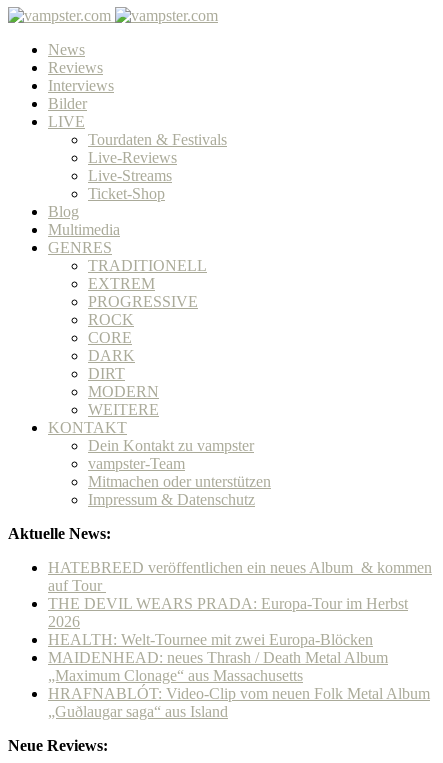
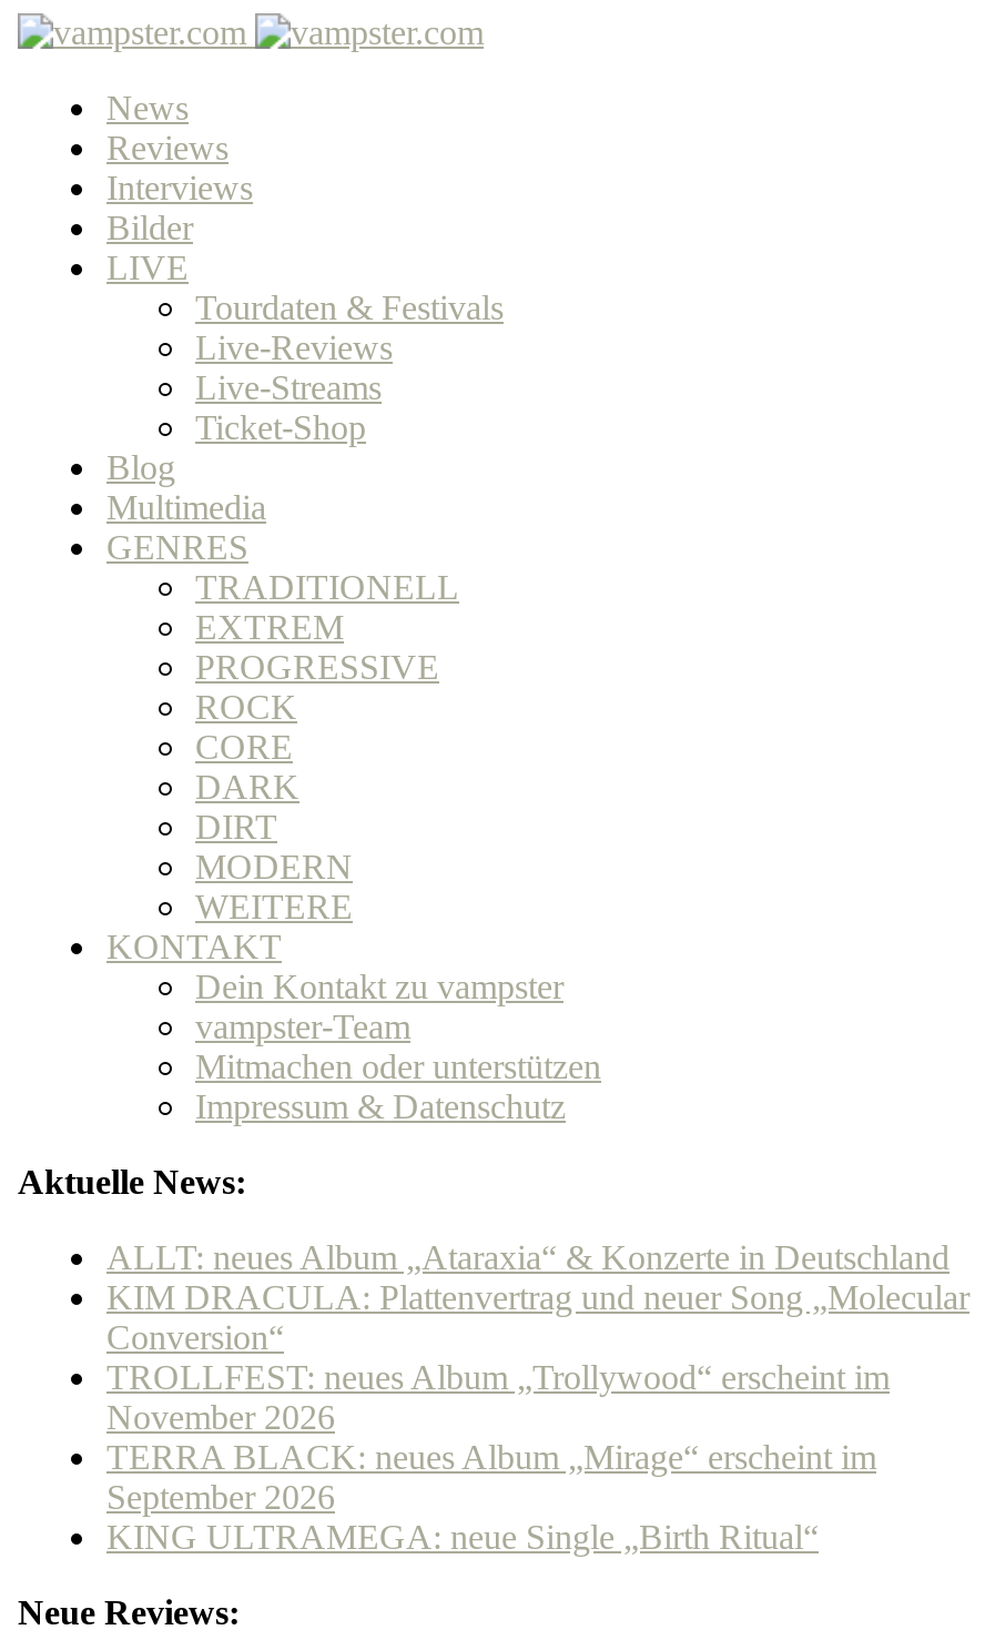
[48,559,432,720] HATEBREED veröffentlichen ein neues Album & kommen | auf Tour | THE DEVIL WEARS PRADA: Europa-Tour im Herbst | 2026 | HEALTH: Welt-Tournee mit zwei Europa-Blöcken | MAIDENHEAD: neues Thrash / Death Metal Album | „Maximum Clonage“ aus Massachusetts | HRAFNABLÓT: Video-Clip vom neuen Folk Metal Album | „Guðlaugar saga“ aus Island -> [106,1238,969,1556] ALLT: neues Album „Ataraxia“ & Konzerte in Deutschland | KIM DRACULA: Plattenvertrag und neuer Song „Molecular | Conversion“ | TROLLFEST: neues Album „Trollywood“ erscheint im | November 2026 | TERRA BLACK: neues Album „Mirage“ erscheint im | September 2026 | KING ULTRAMEGA: neue Single „Birth Ritual“

